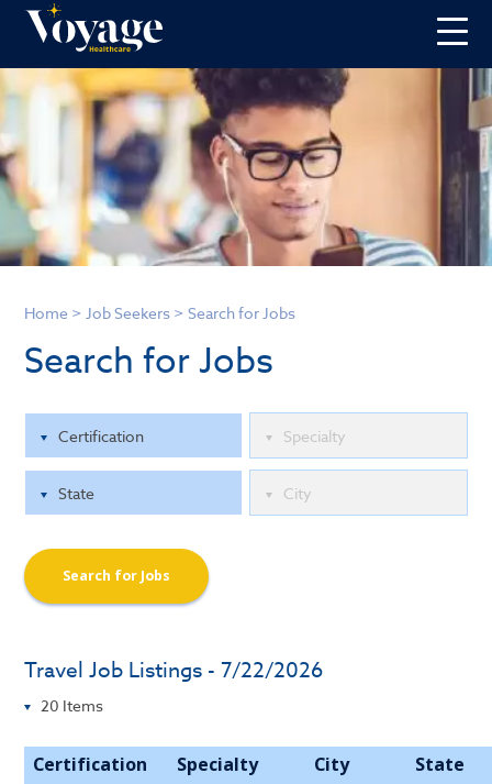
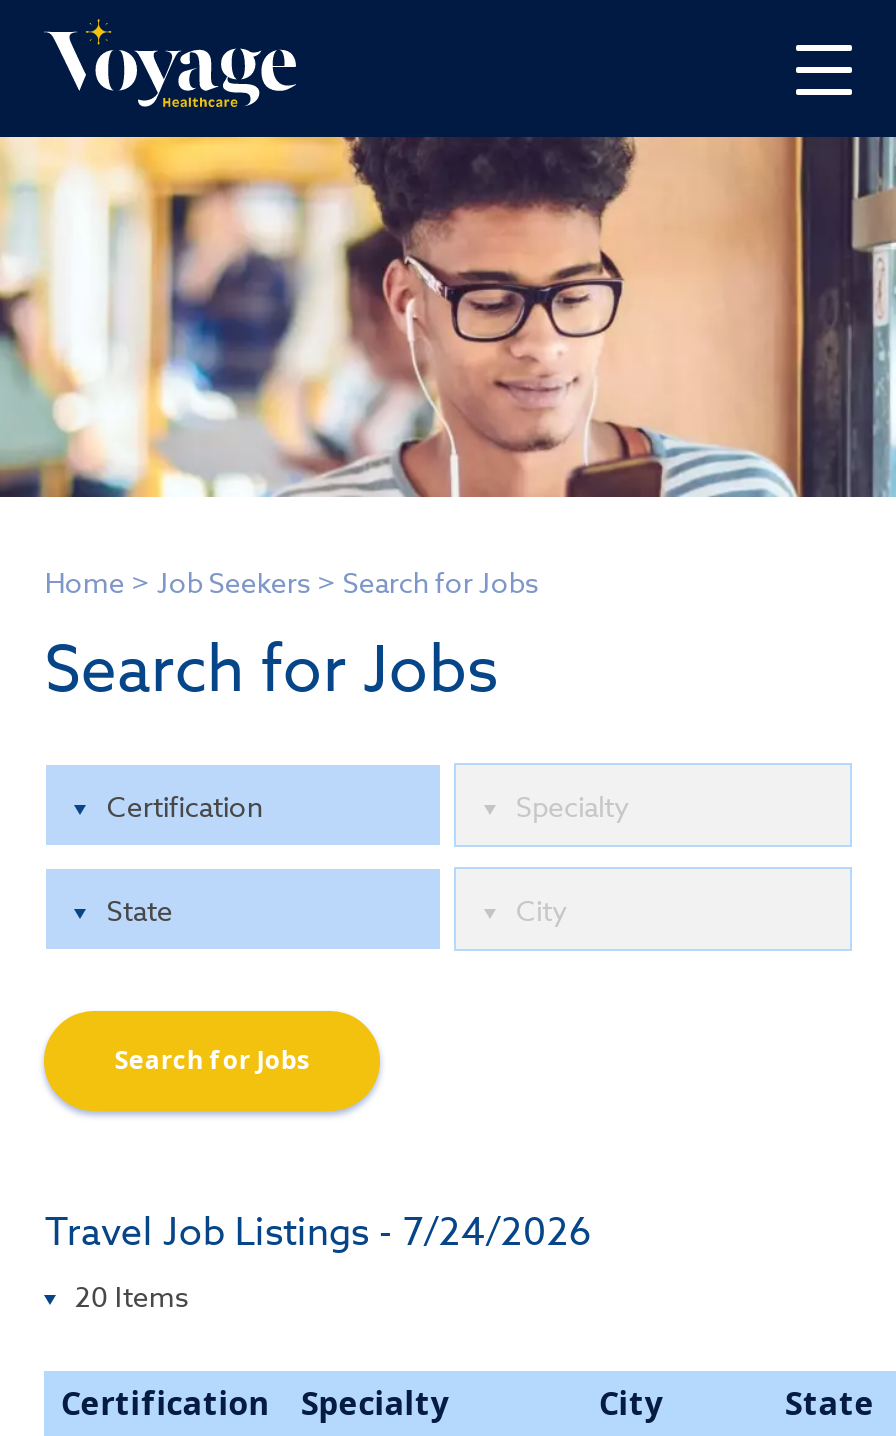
[25,655,323,684] Travel Job Listings - 7/22/2026 -> [45,1205,591,1257] Travel Job Listings - 7/24/2026

